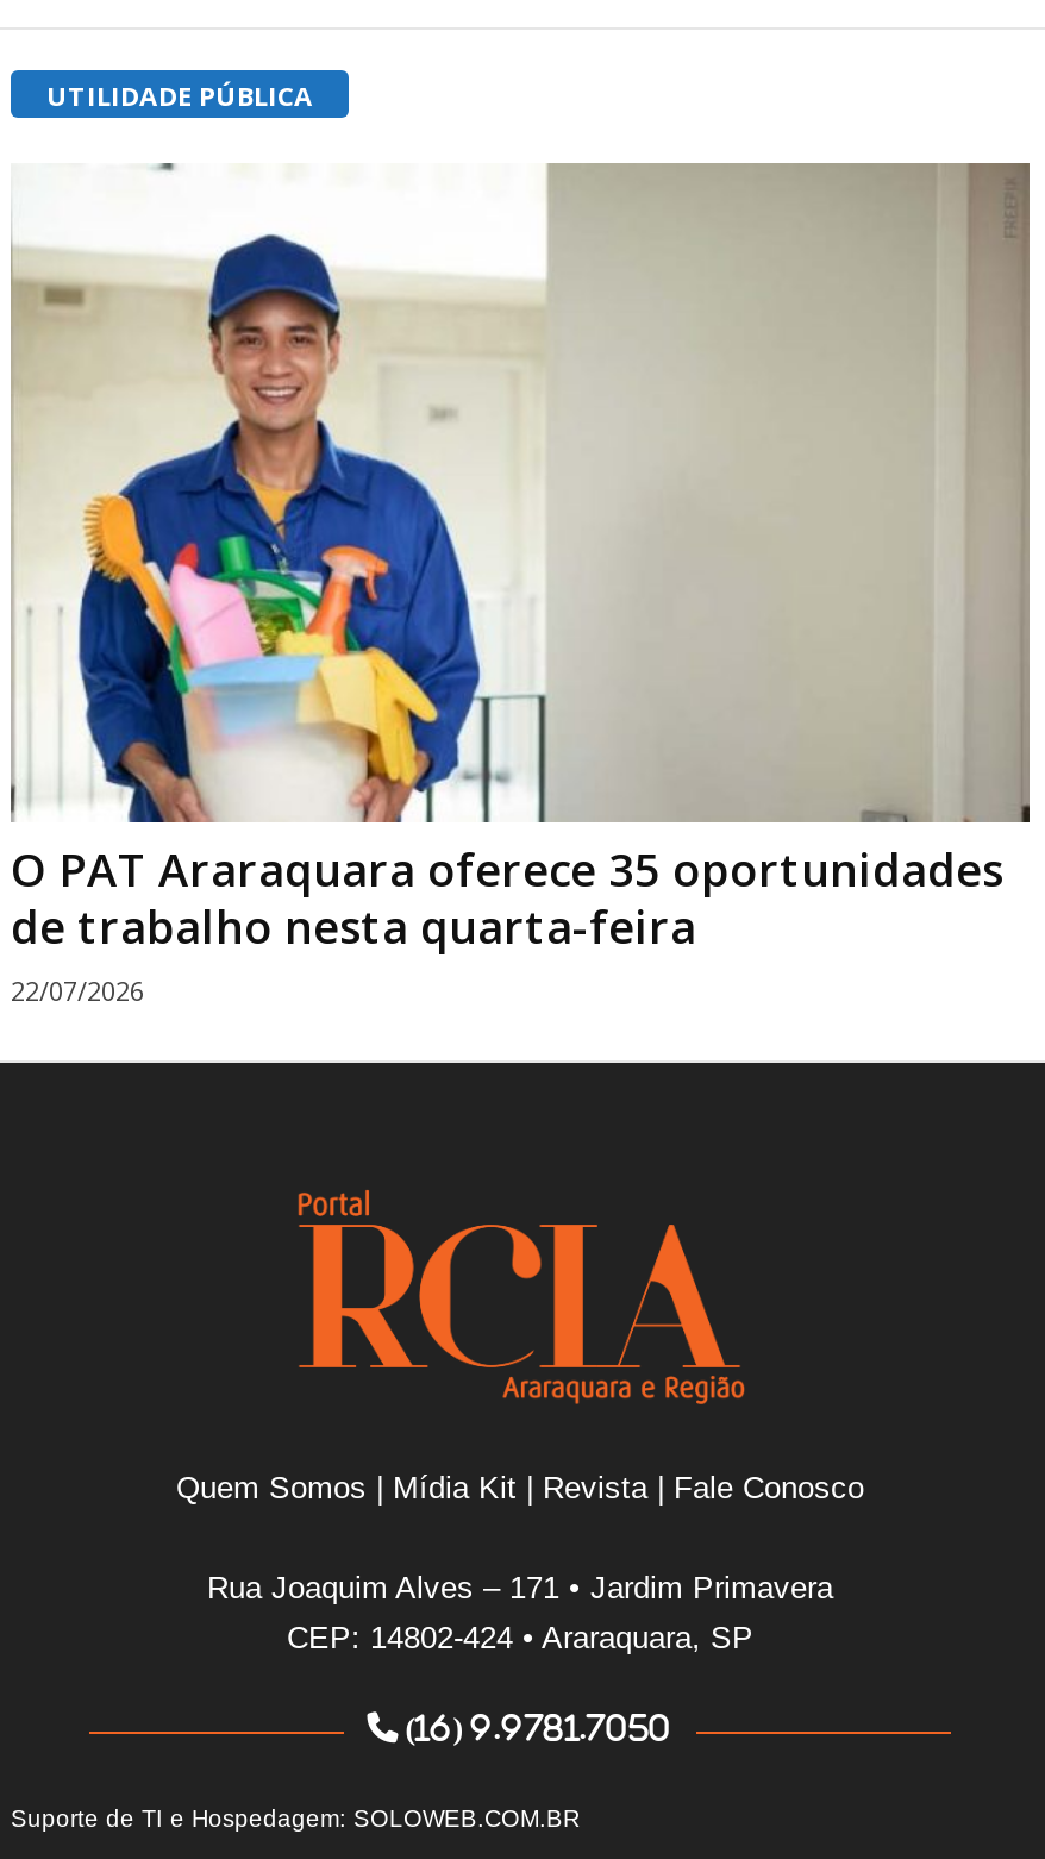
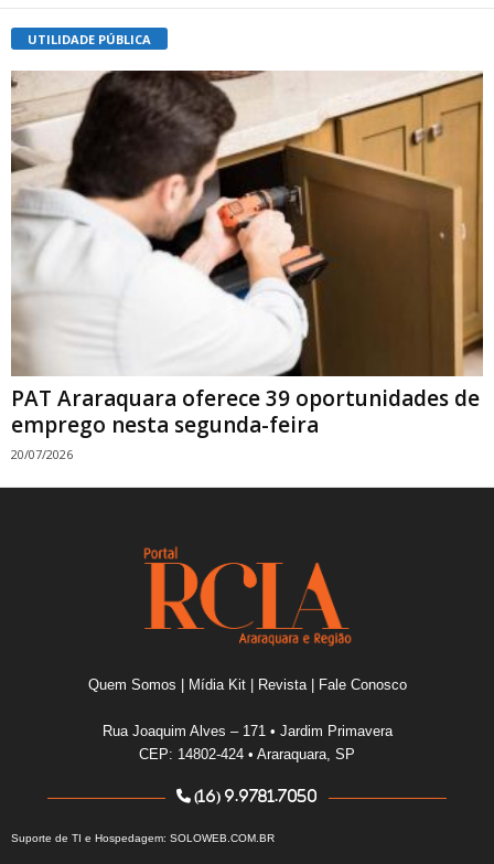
[11,162,1032,1008] [image] | O PAT Araraquara oferece 35 oportunidades | de trabalho nesta quarta-feira | 22/07/2026 -> [10,70,484,462] [image] | PAT Araraquara oferece 39 oportunidades de | emprego nesta segunda-feira | 20/07/2026

